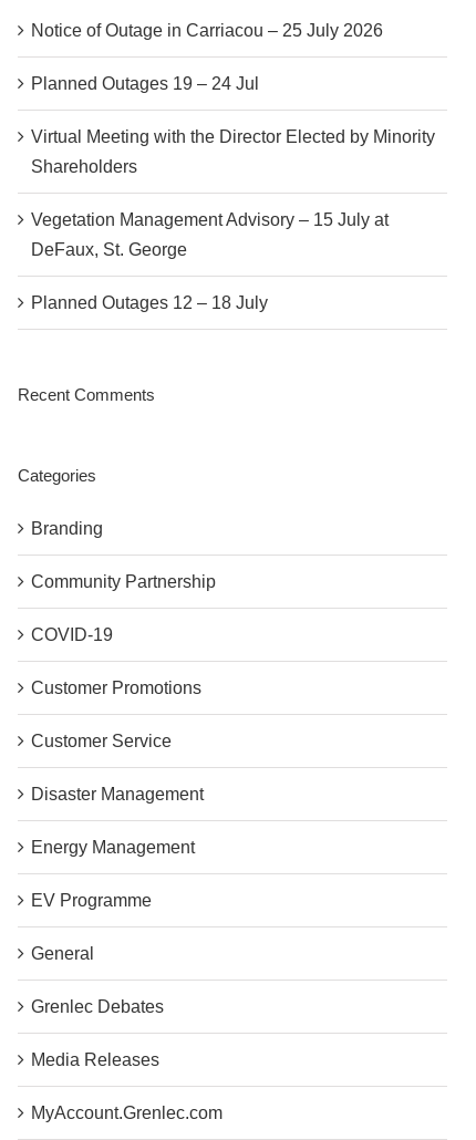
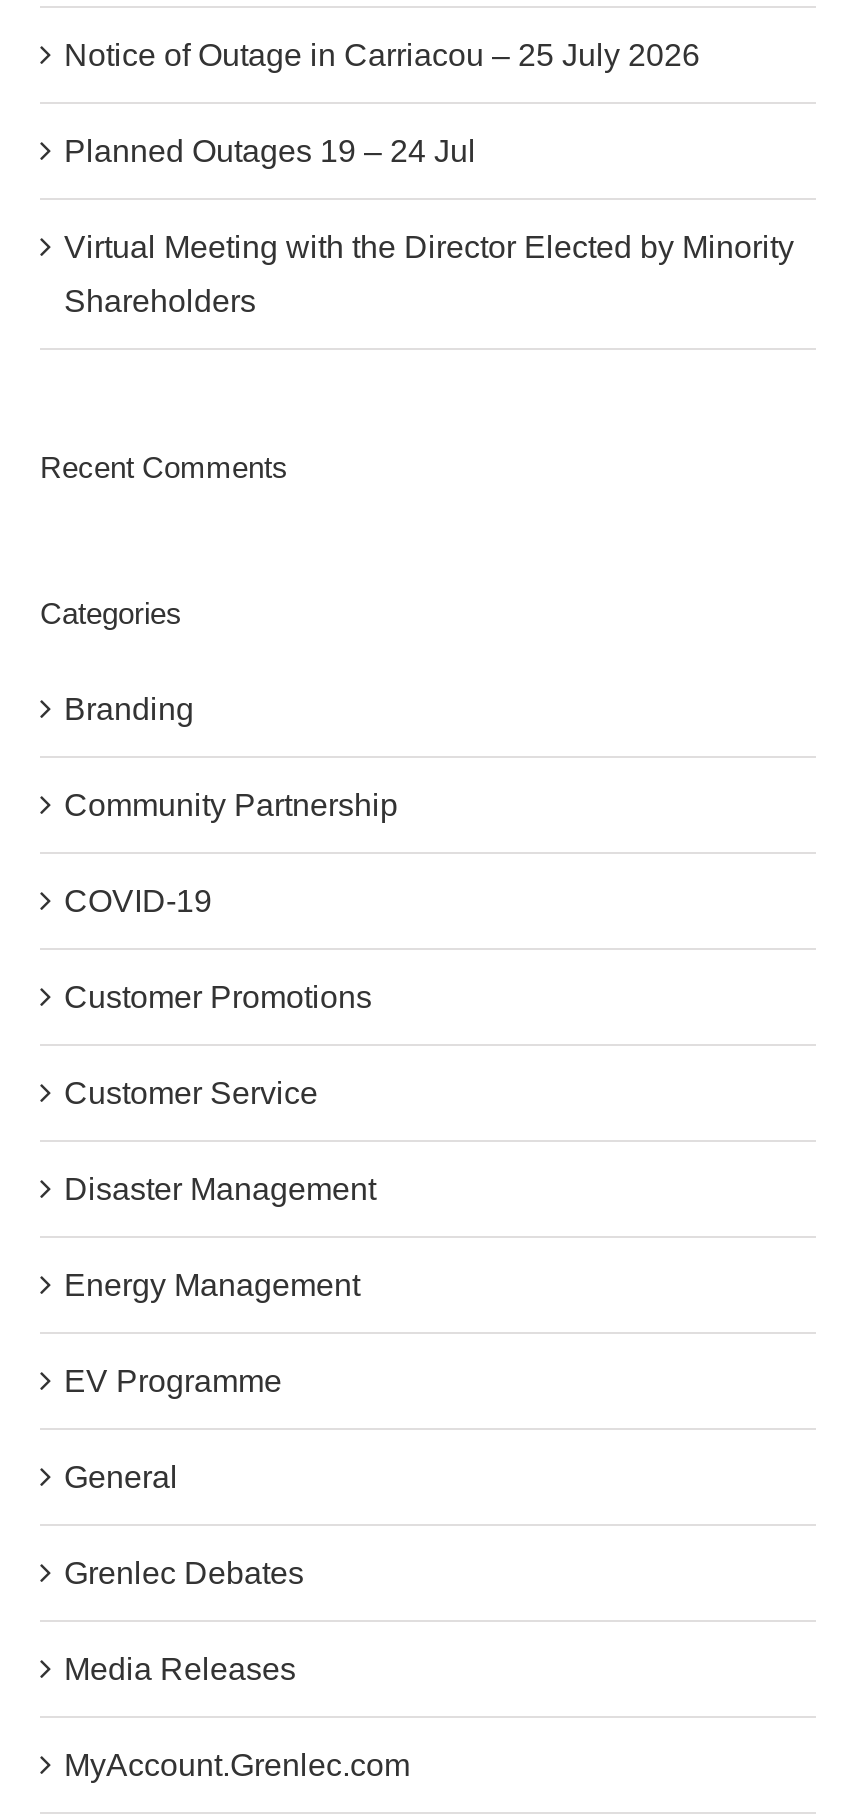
[31,210,389,312] Vegetation Management Advisory – 15 July at | DeFaux, St. George | Planned Outages 12 – 18 July -> none

